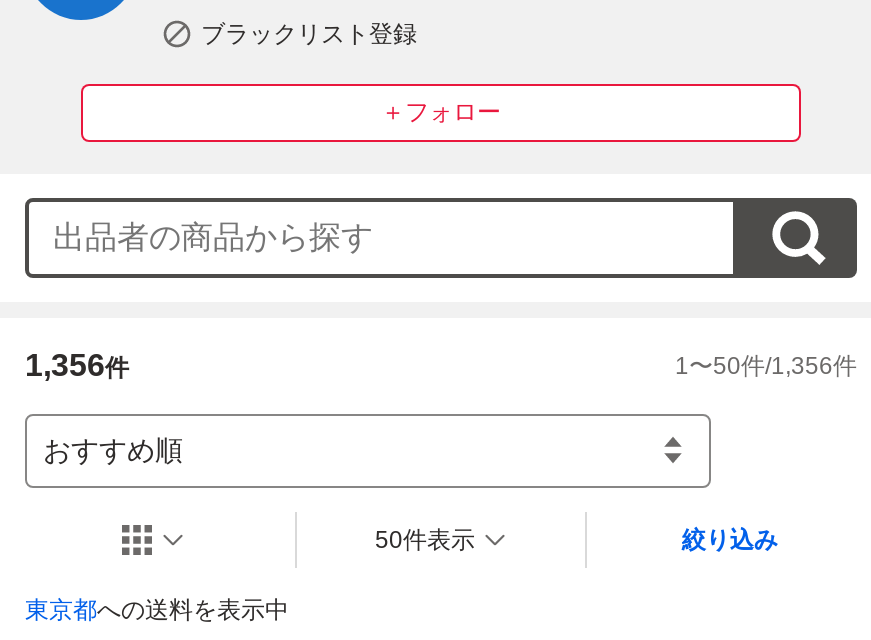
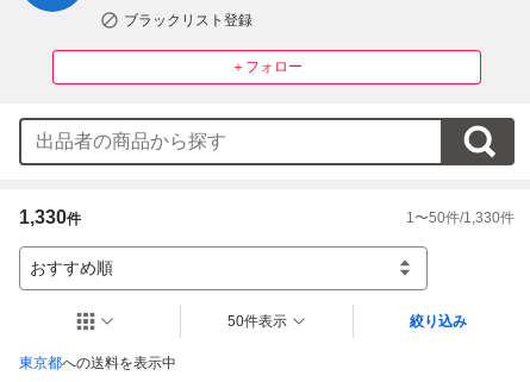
[25,347,129,381] 1,356件 -> [19,207,81,227] 1,330件
[675,351,857,379] 1〜50件/1,356件 -> [406,209,515,226] 1〜50件/1,330件

